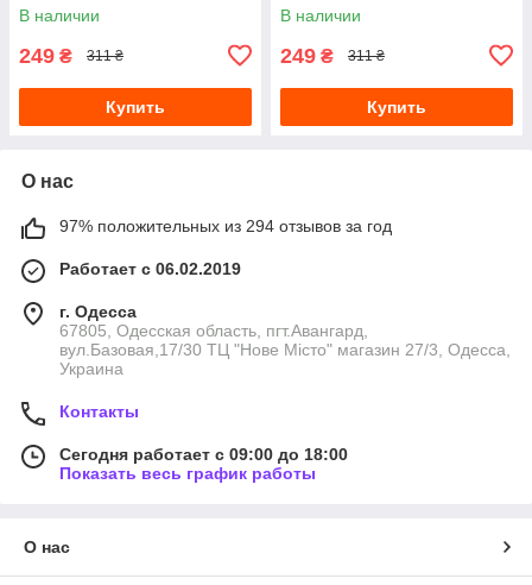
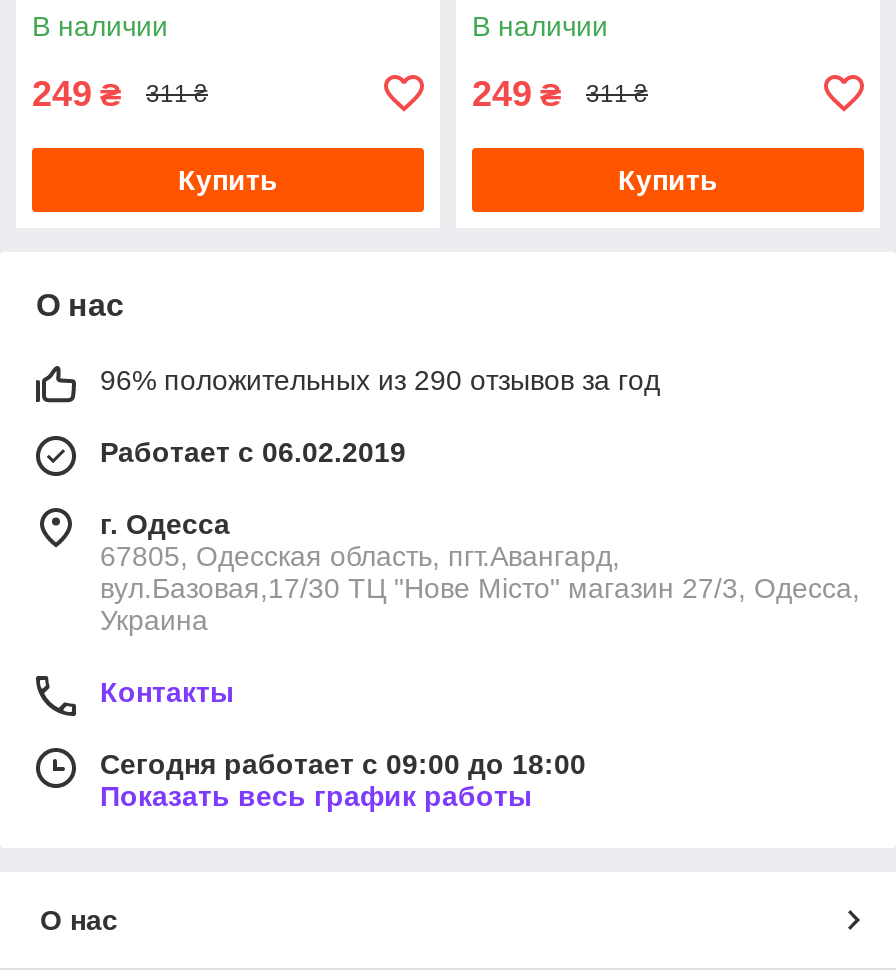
[59,216,392,235] 97% положительных из 294 отзывов за год -> [100,364,660,396] 96% положительных из 290 отзывов за год

